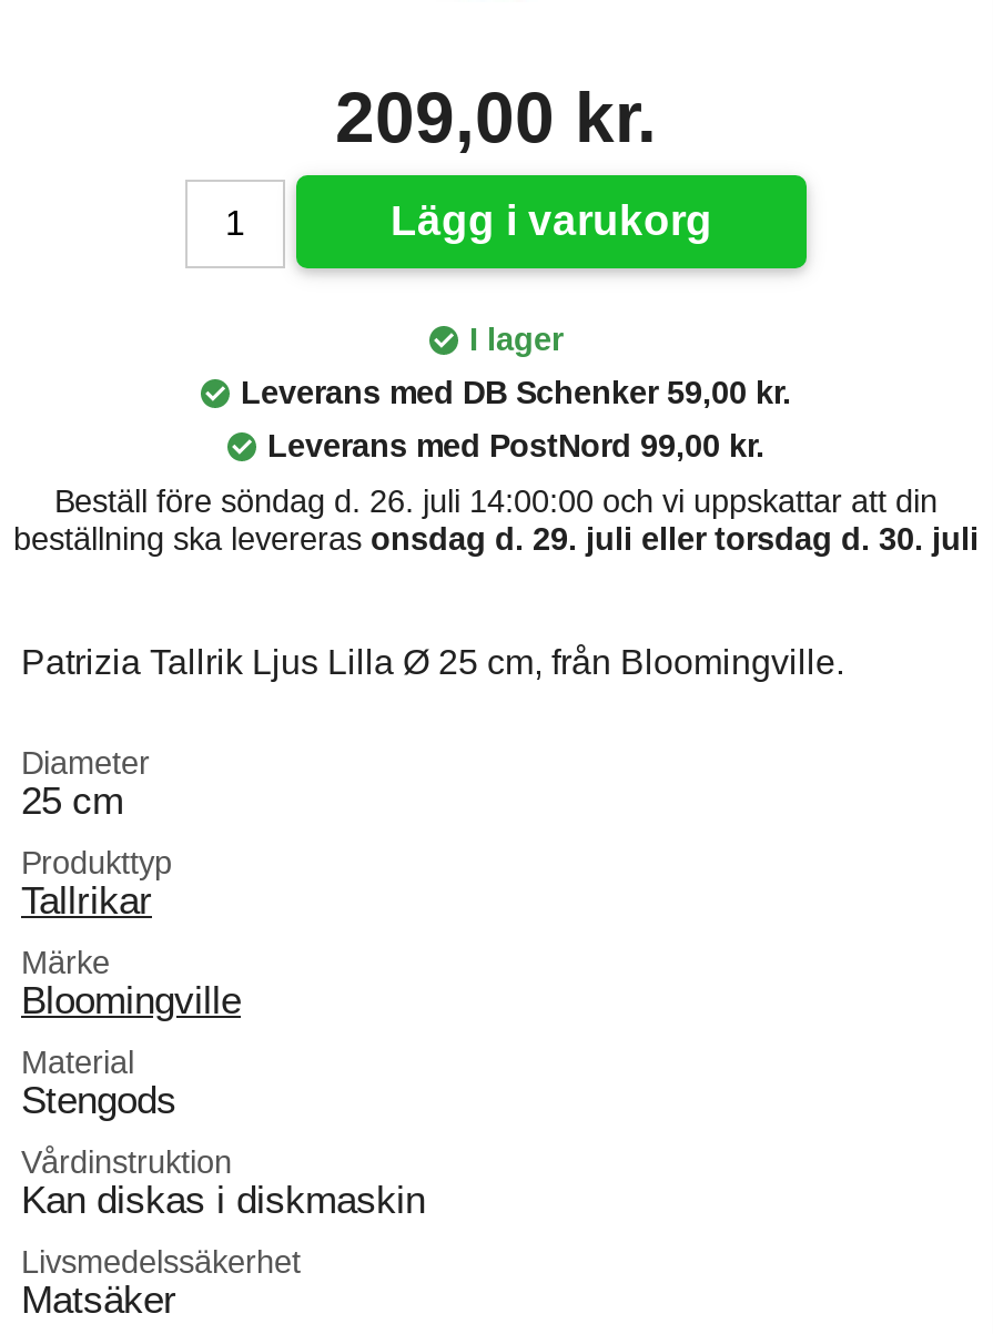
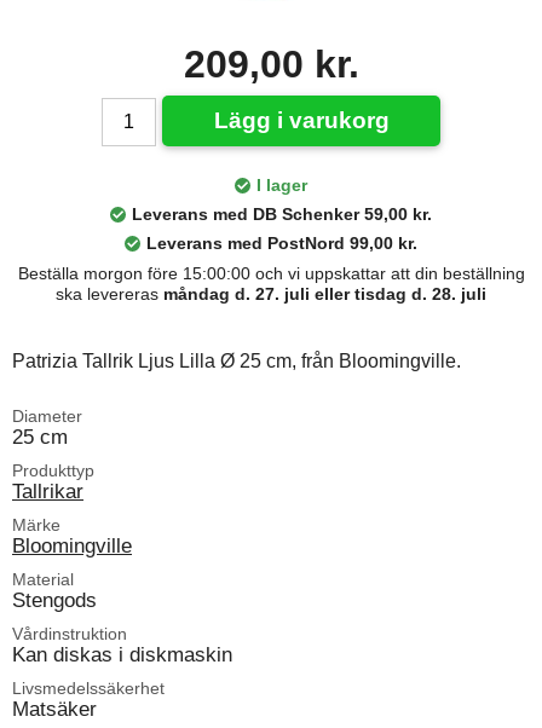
[13,483,979,557] Beställ före söndag d. 26. juli 14:00:00 och vi uppskattar att din | beställning ska levereras onsdag d. 29. juli eller torsdag d. 30. juli -> [18,264,524,304] Beställa morgon före 15:00:00 och vi uppskattar att din beställning | ska levereras måndag d. 27. juli eller tisdag d. 28. juli

